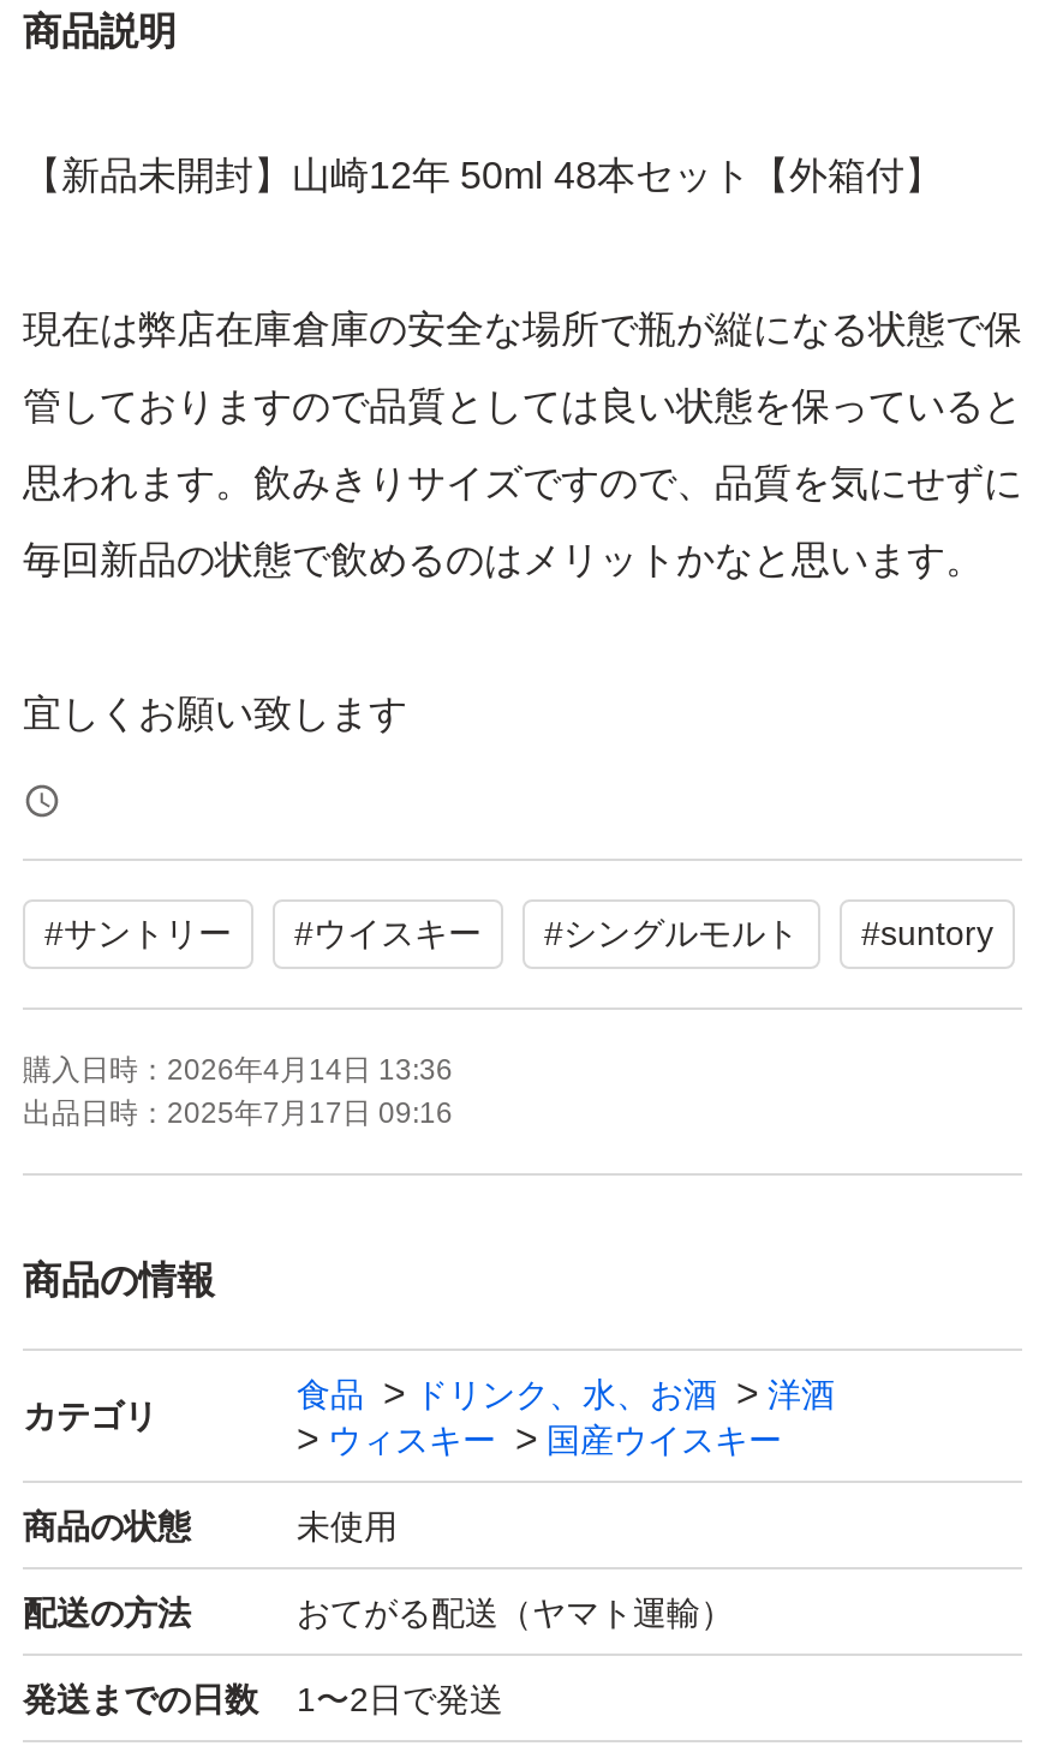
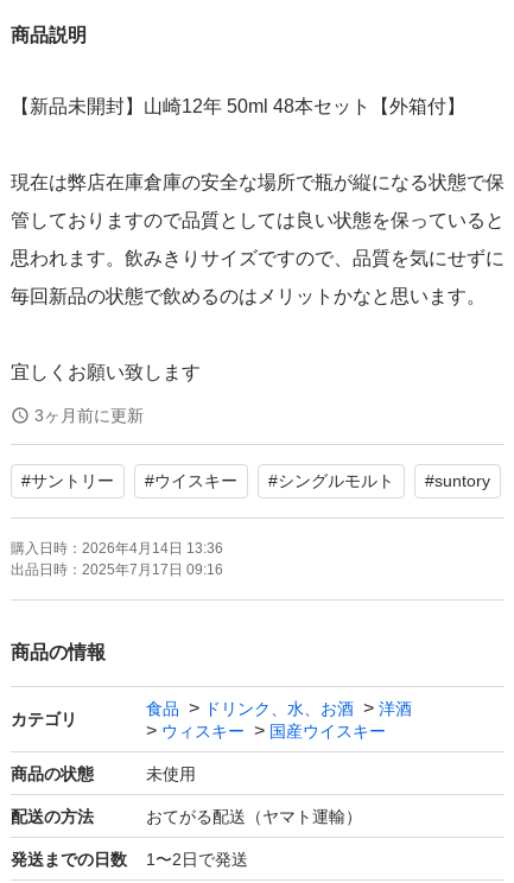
none -> [34,406,144,425] 3ヶ月前に更新

